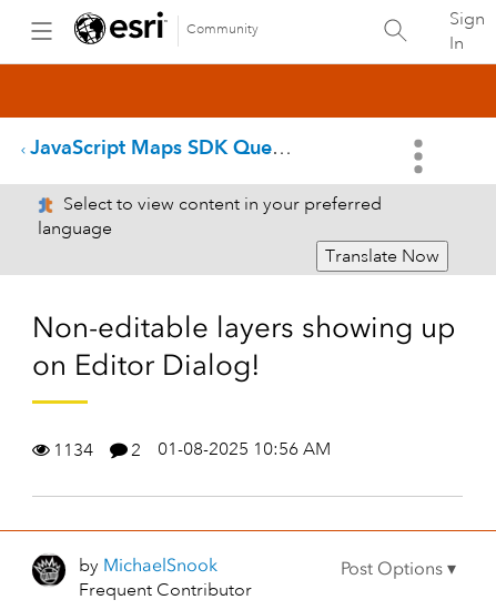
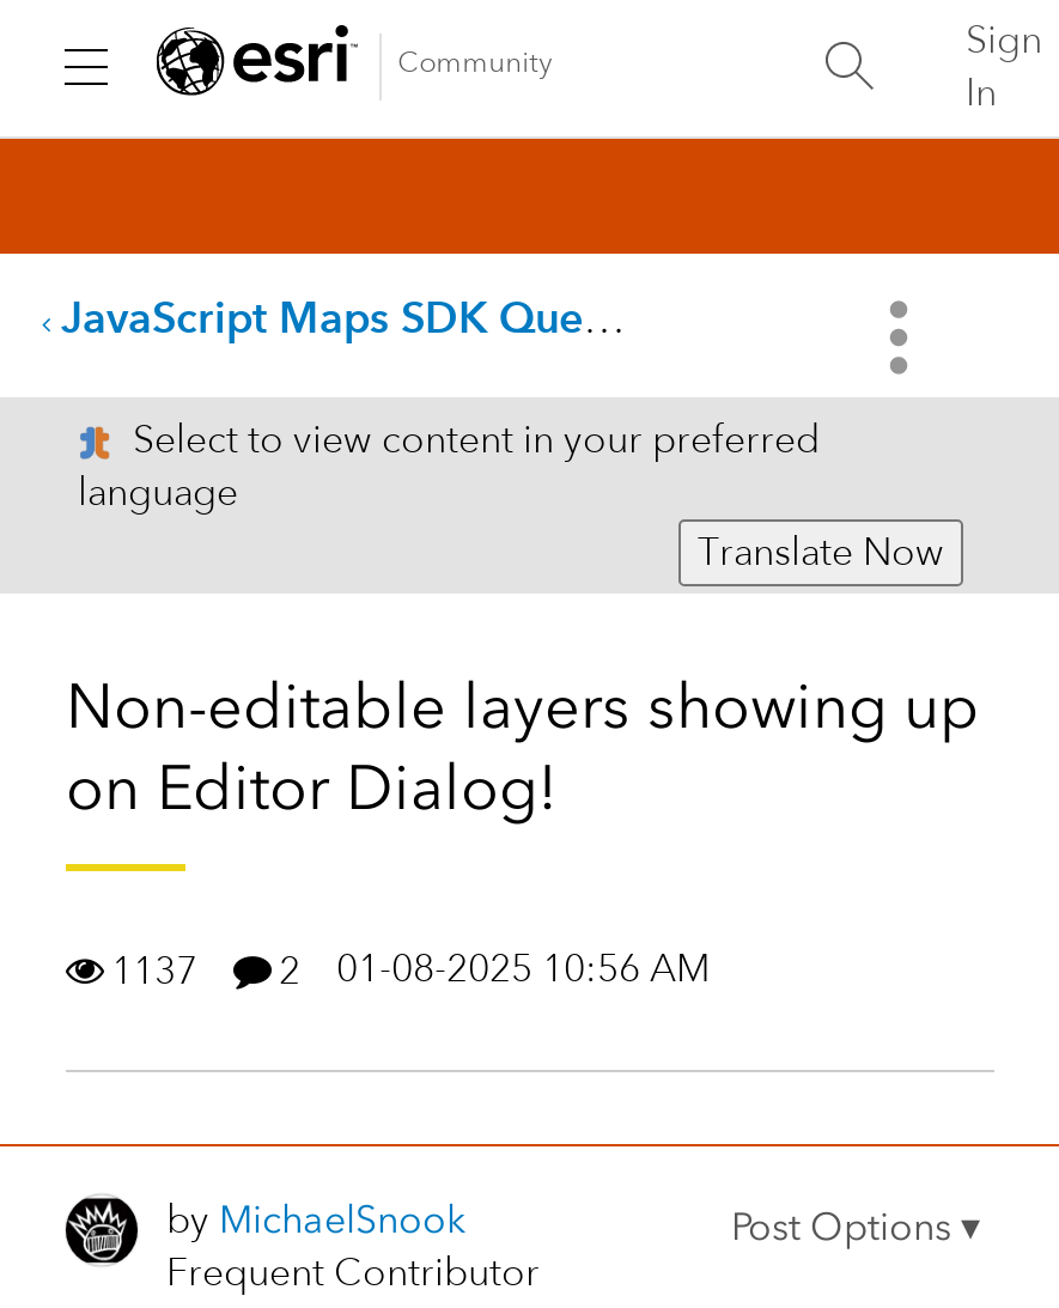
[53,438,331,461] 1134 2 01-08-2025 10:56 AM -> [111,945,710,996] 1137 2 01-08-2025 10:56 AM

